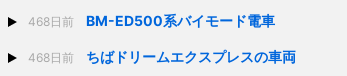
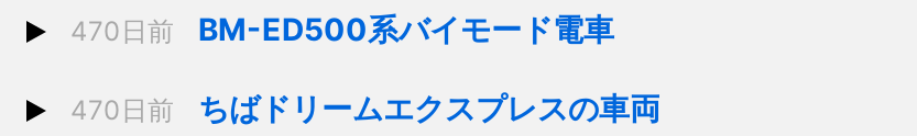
[28,12,275,29] 468日前 BM-ED500系バイモード電車 -> [70,10,614,47] 470日前 BM-ED500系バイモード電車
[28,48,296,65] 468日前 ちばドリームエクスプレスの車両 -> [70,89,661,126] 470日前 ちばドリームエクスプレスの車両

